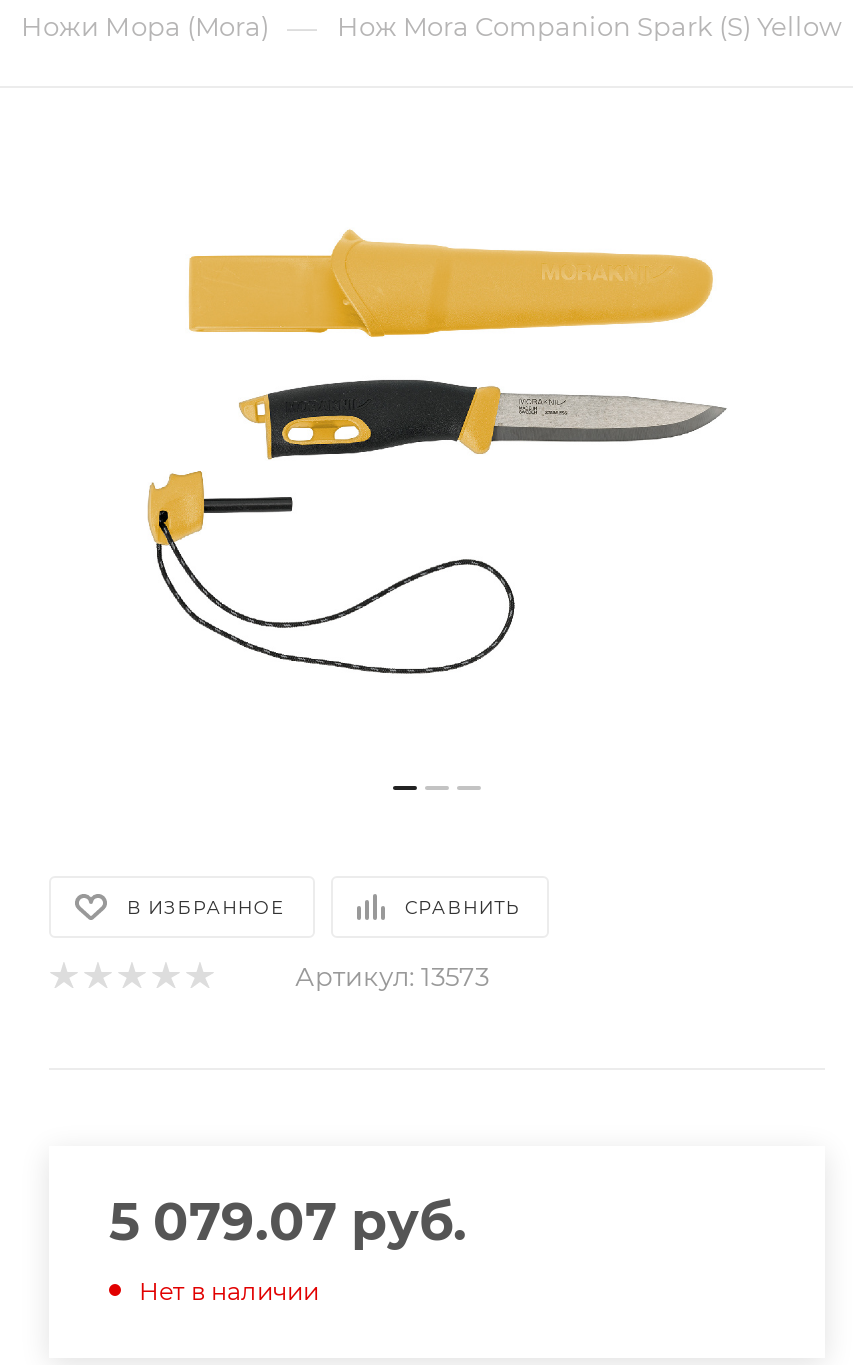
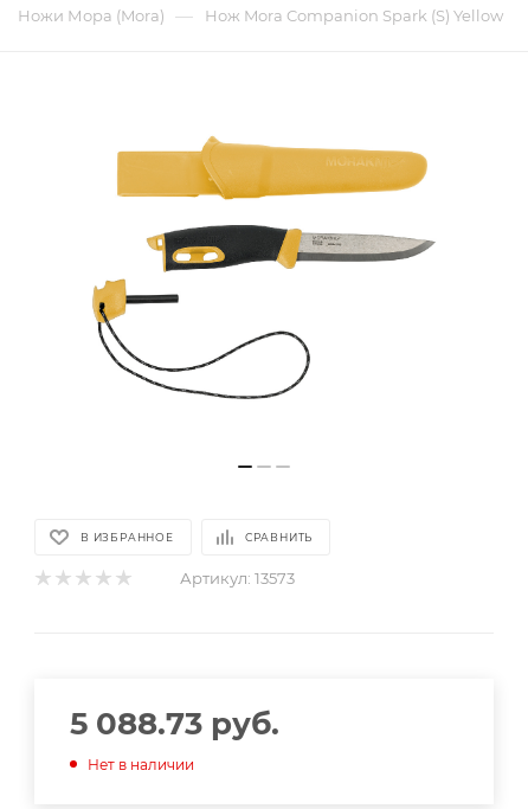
[109,1190,467,1254] 5 079.07 руб. -> [70,705,279,743] 5 088.73 руб.

